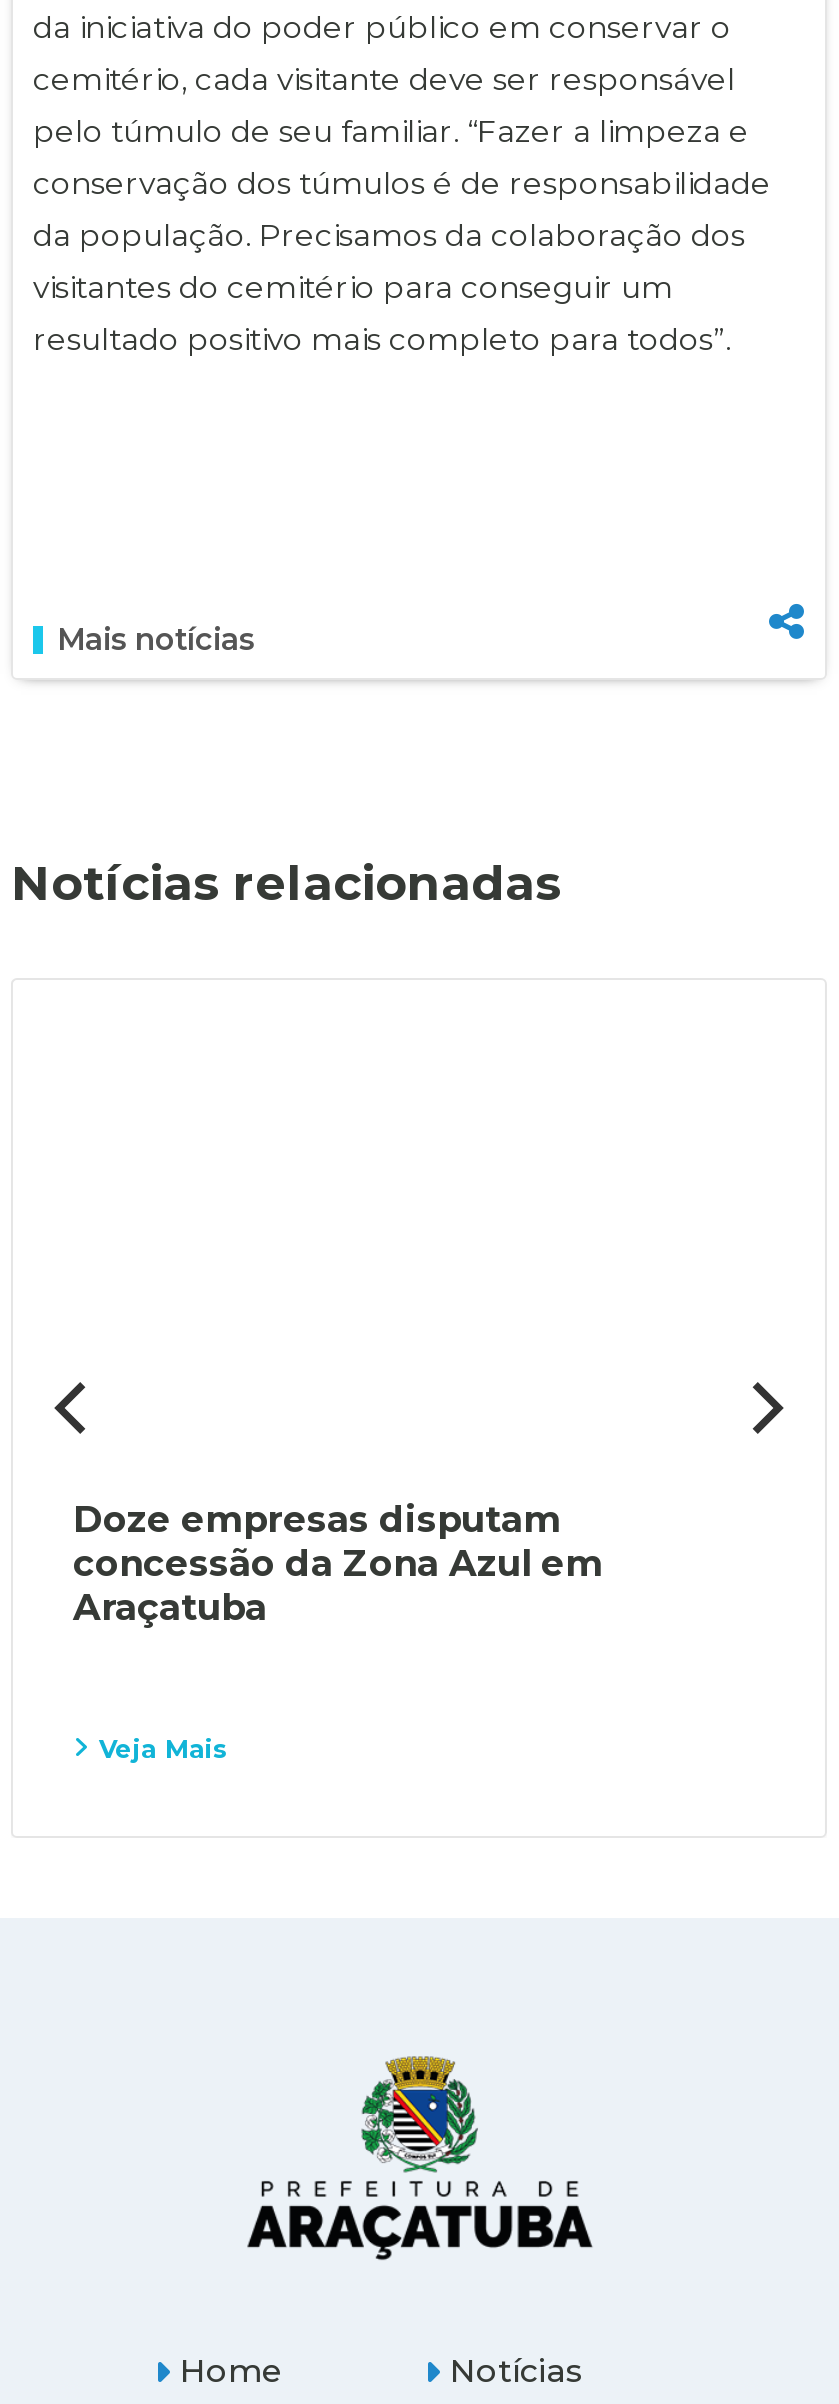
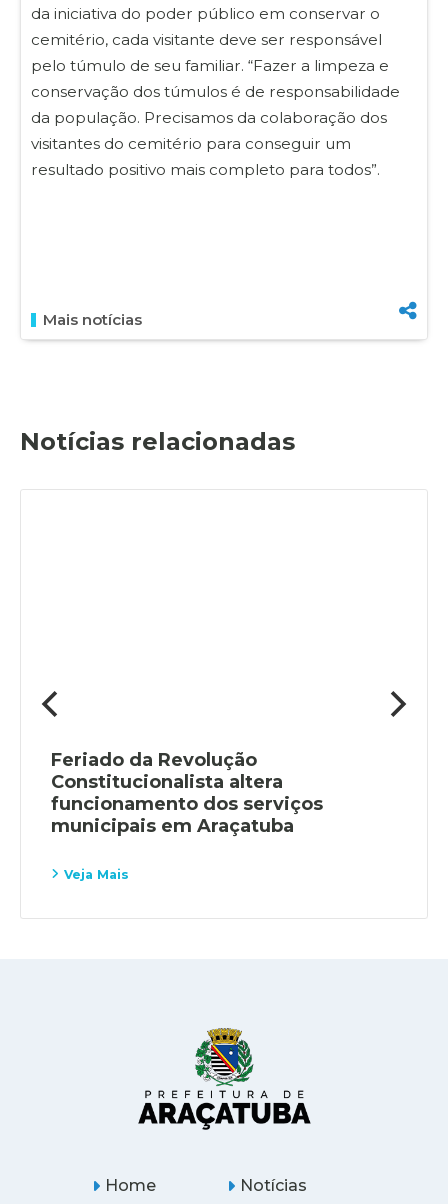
[73,1497,603,1629] Doze empresas disputam | concessão da Zona Azul em | Araçatuba -> [51,749,323,837] Feriado da Revolução | Constitucionalista altera | funcionamento dos serviços | municipais em Araçatuba

